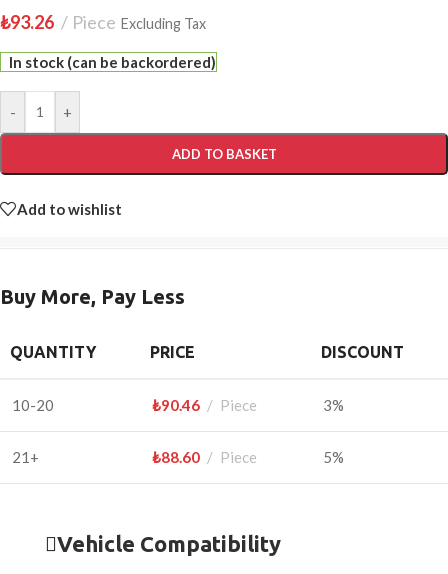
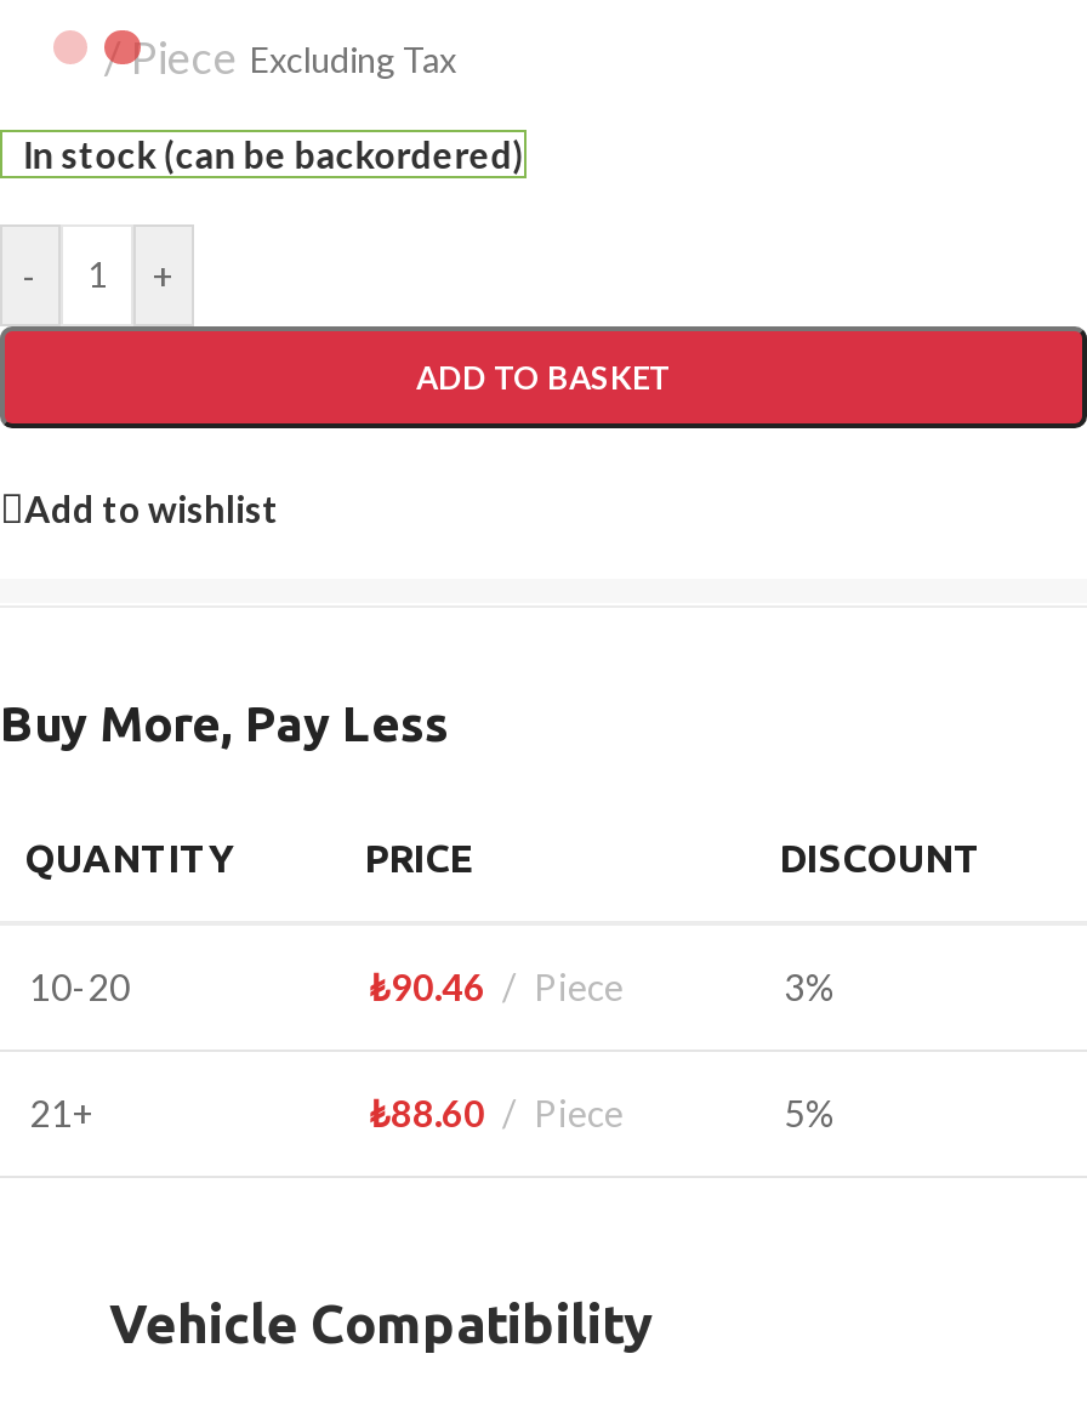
[0,11,54,33] ₺93.26 -> none

